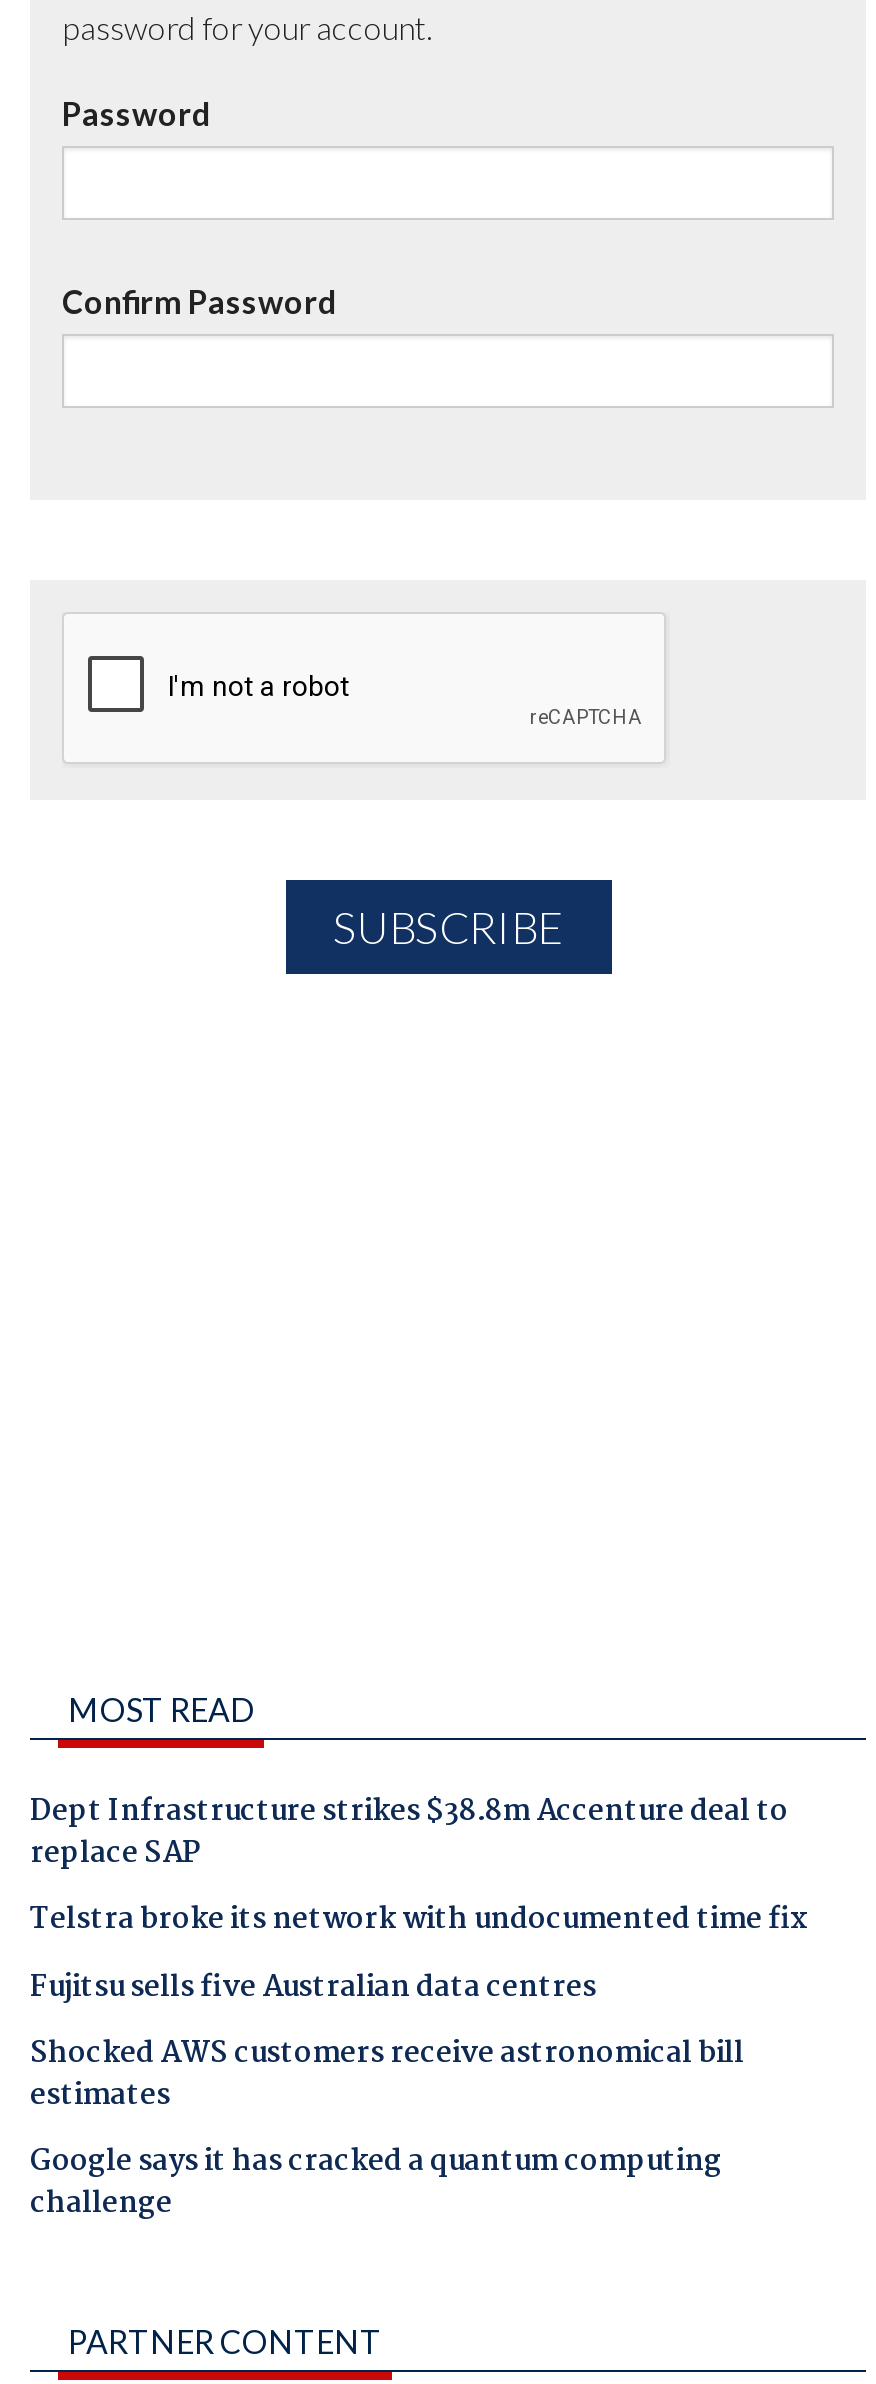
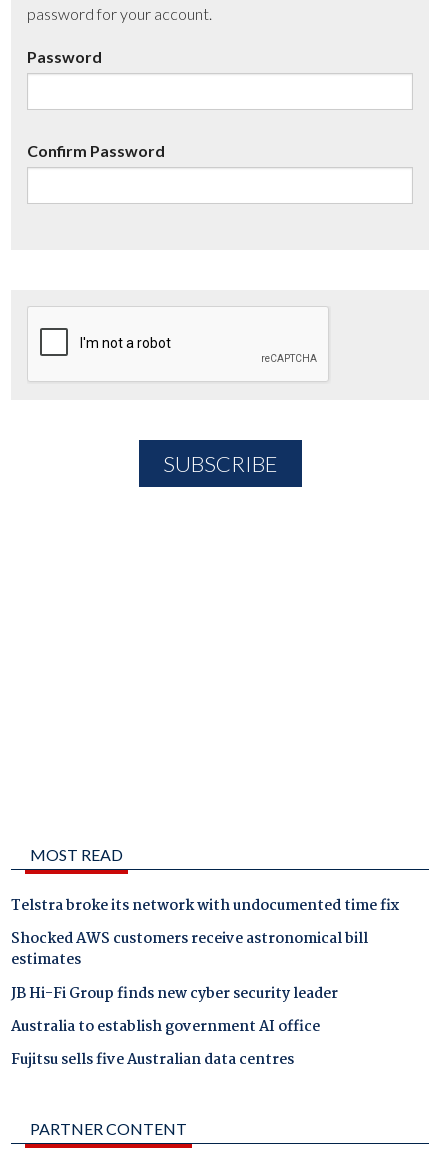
[30,1788,788,1878] Dept Infrastructure strikes $38.8m Accenture deal to | replace SAP -> none
moved [30,1963,596,2011] -> [11,1048,294,1072]: Fujitsu sells five Australian data centres
moved [30,2030,744,2120] -> [11,927,368,972]: Shocked AWS customers receive astronomical bill | estimates
[30,2138,722,2228] Google says it has cracked a quantum computing | challenge -> [11,982,338,1039] JB Hi-Fi Group finds new cyber security leader | Australia to establish government AI office

